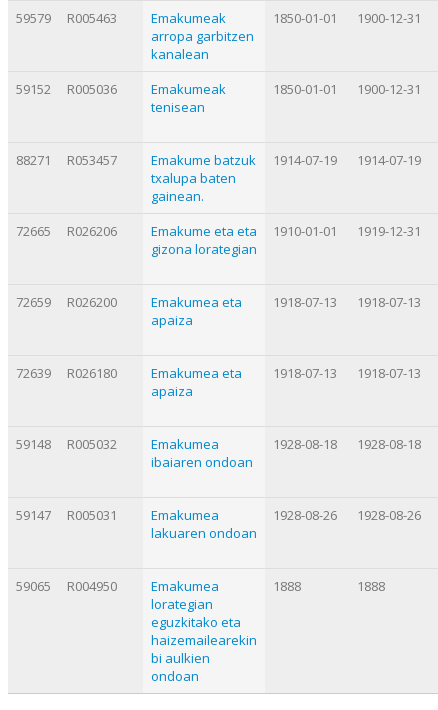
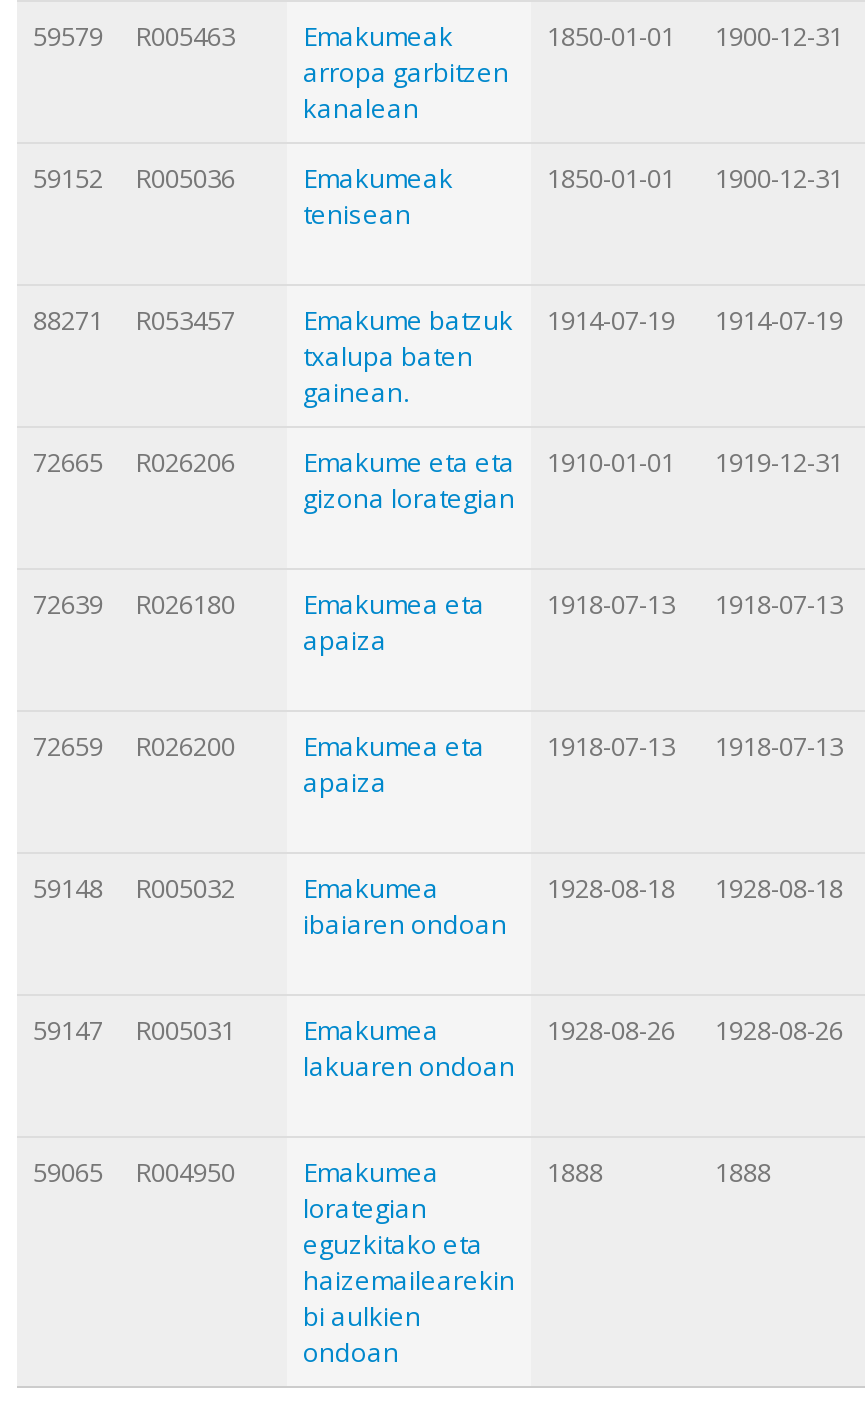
[16,293,117,311] 72659 | R026200 -> [33,586,235,622] 72639 | R026180
[16,364,117,382] 72639 | R026180 -> [33,728,235,764] 72659 | R026200

